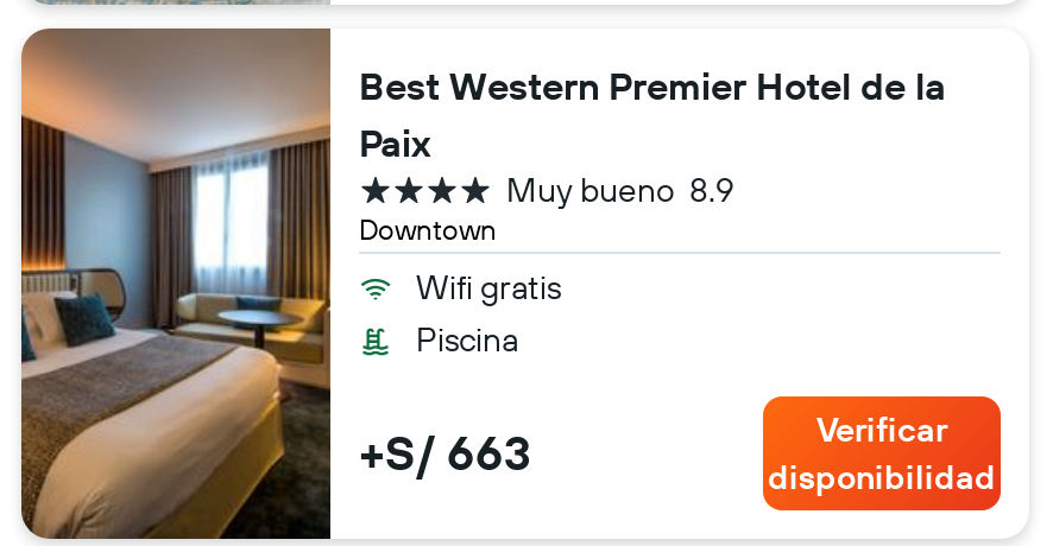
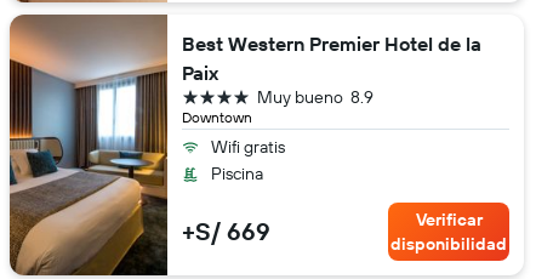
[359,421,532,481] +S/ 663 -> [182,215,270,246] +S/ 669

